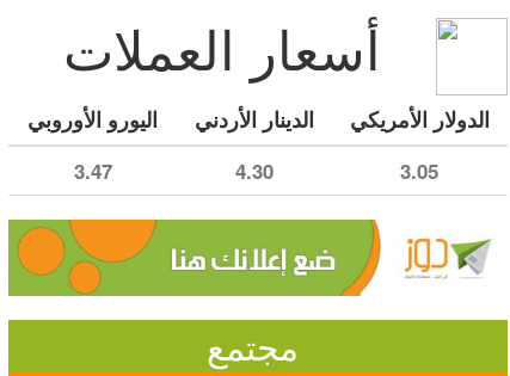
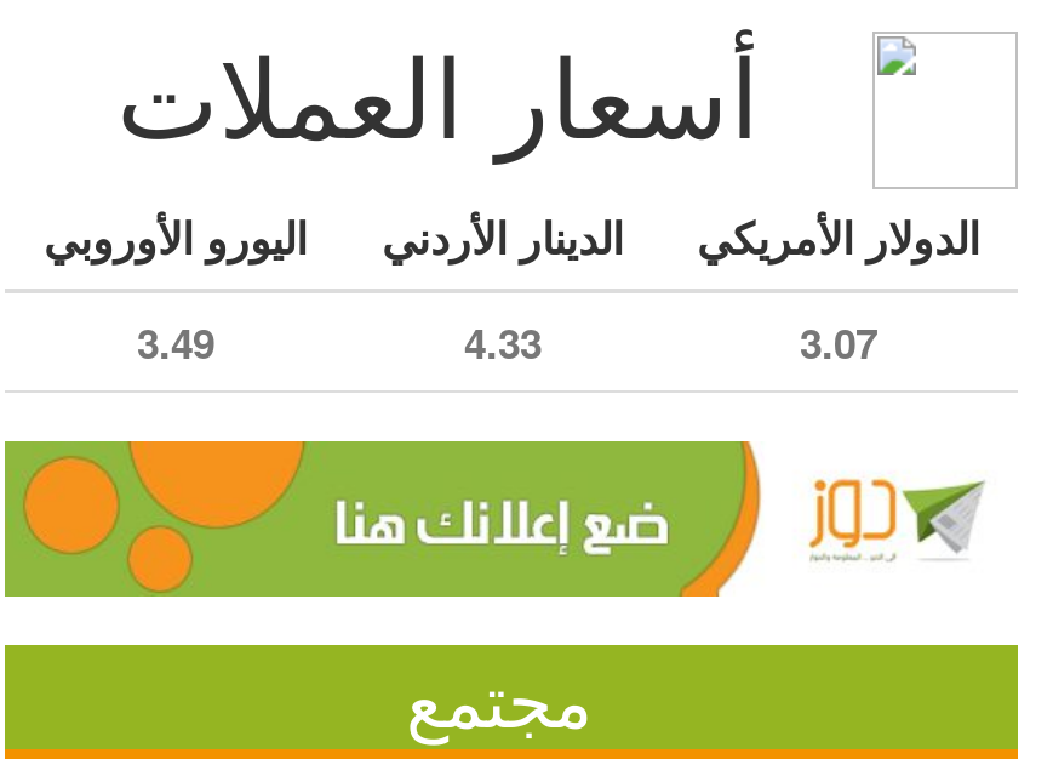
[73,157,112,185] 3.47 -> [137,313,214,371] 3.49
[235,157,273,185] 4.30 -> [464,313,542,371] 4.33
[400,157,438,185] 3.05 -> [800,313,877,371] 3.07

